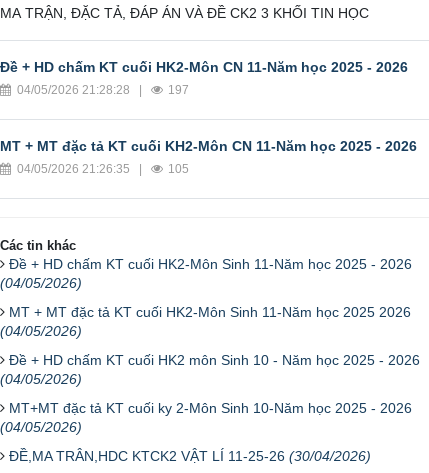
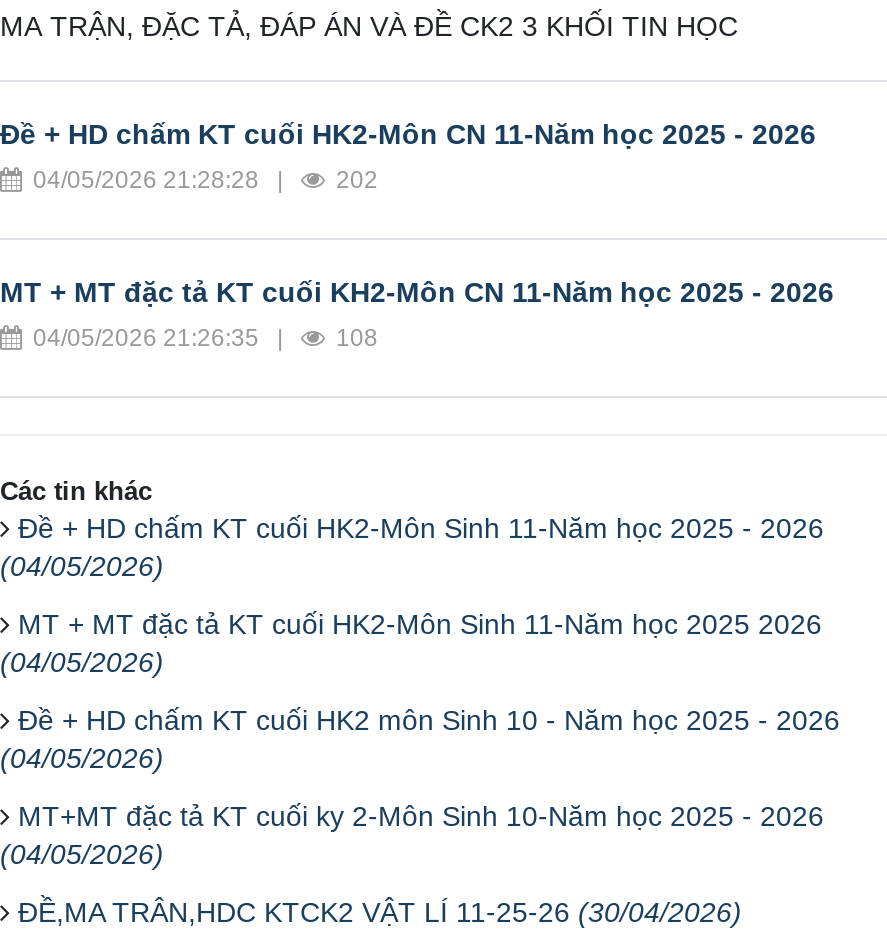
[165,83,189,97] 197 -> [330,166,378,194] 202
[165,162,189,176] 105 -> [330,324,378,352] 108

